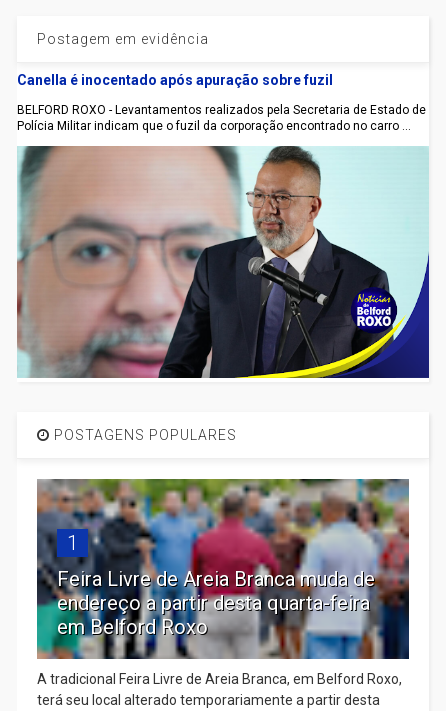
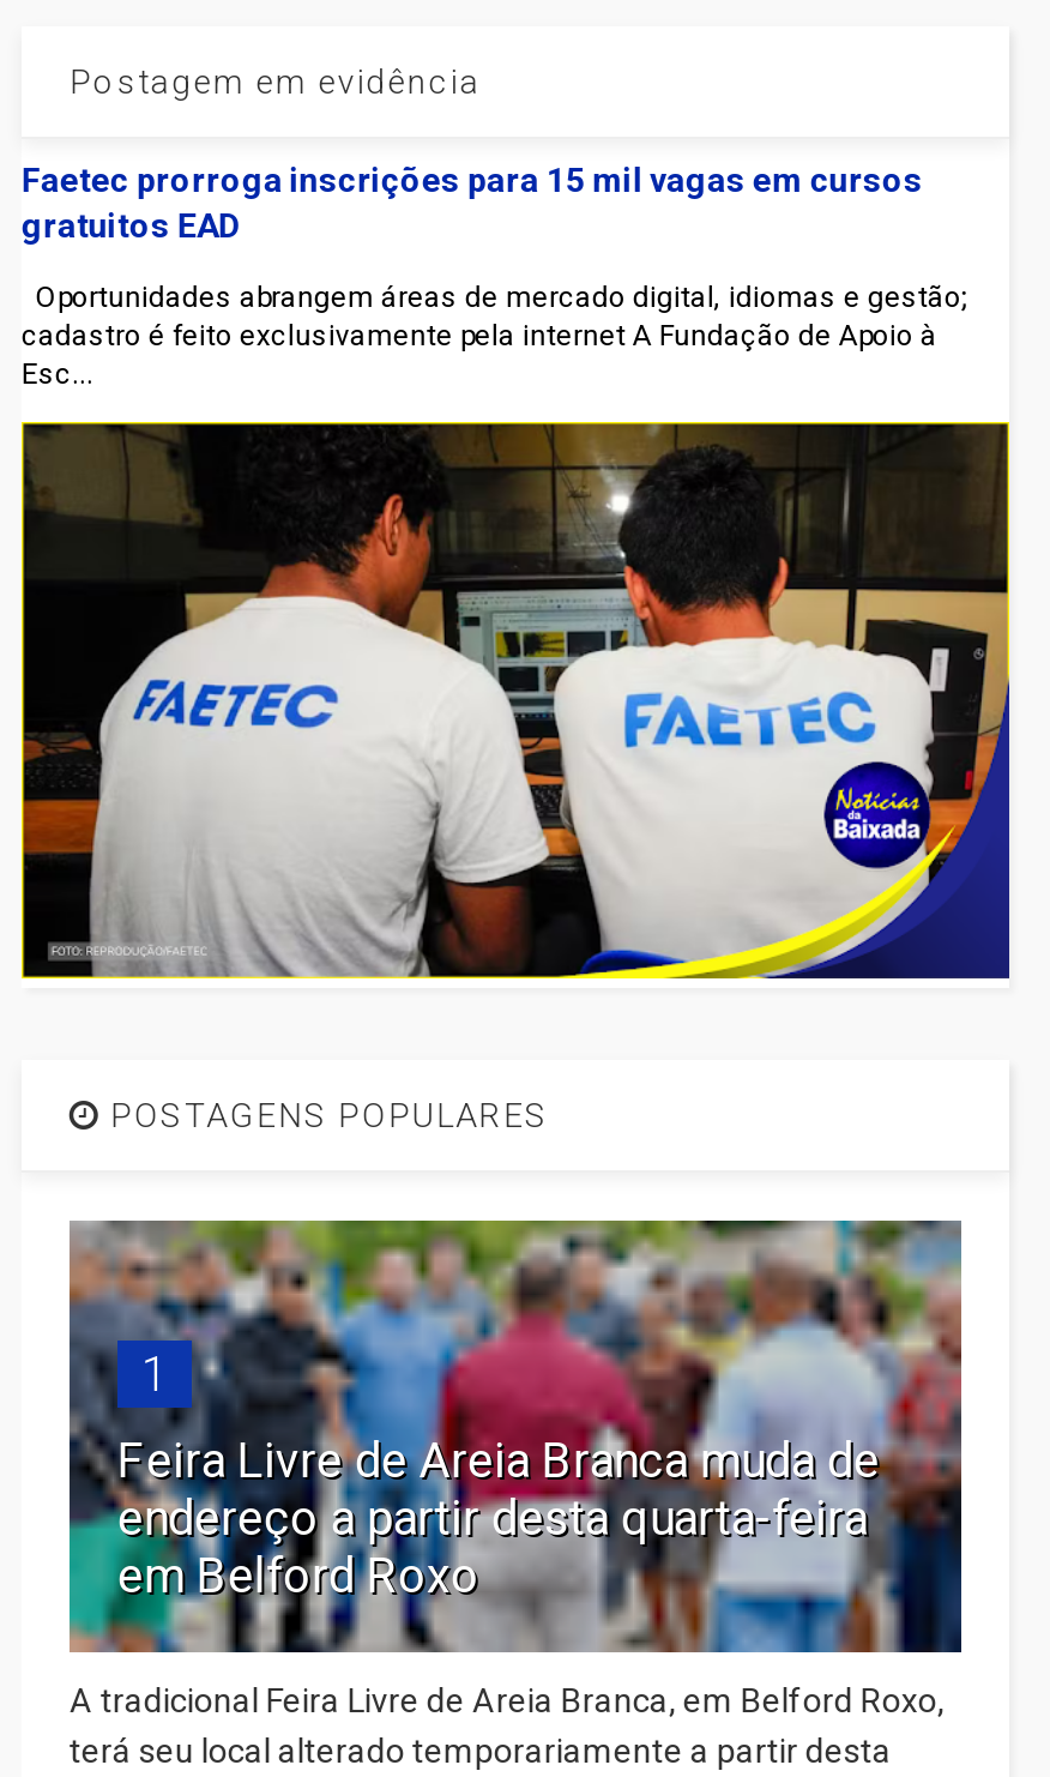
[17,72,333,88] Canella é inocentado após apuração sobre fuzil -> [21,161,923,245] Faetec prorroga inscrições para 15 mil vagas em cursos | gratuitos EAD
[17,103,426,133] BELFORD ROXO - Levantamentos realizados pela Secretaria de Estado de | Polícia Militar indicam que o fuzil da corporação encontrado no carro ... -> [21,281,966,392] Oportunidades abrangem áreas de mercado digital, idiomas e gestão; | cadastro é feito exclusivamente pela internet A Fundação de Apoio à | Esc...
[16,146,429,379] [image] -> [19,420,1012,981] [image]

